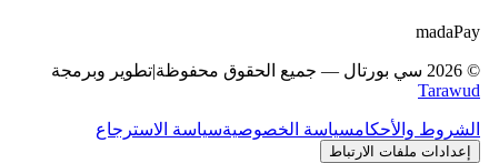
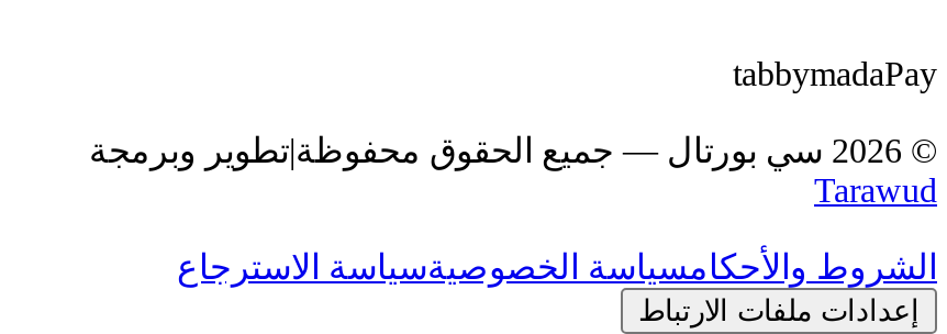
none -> [733,56,810,93] tabby

